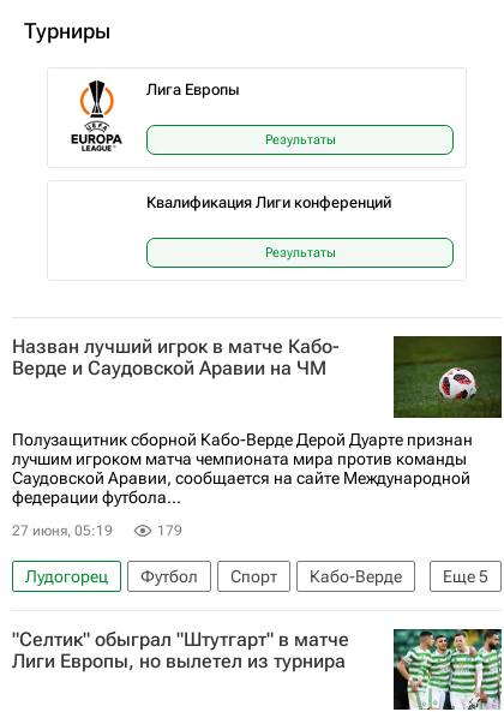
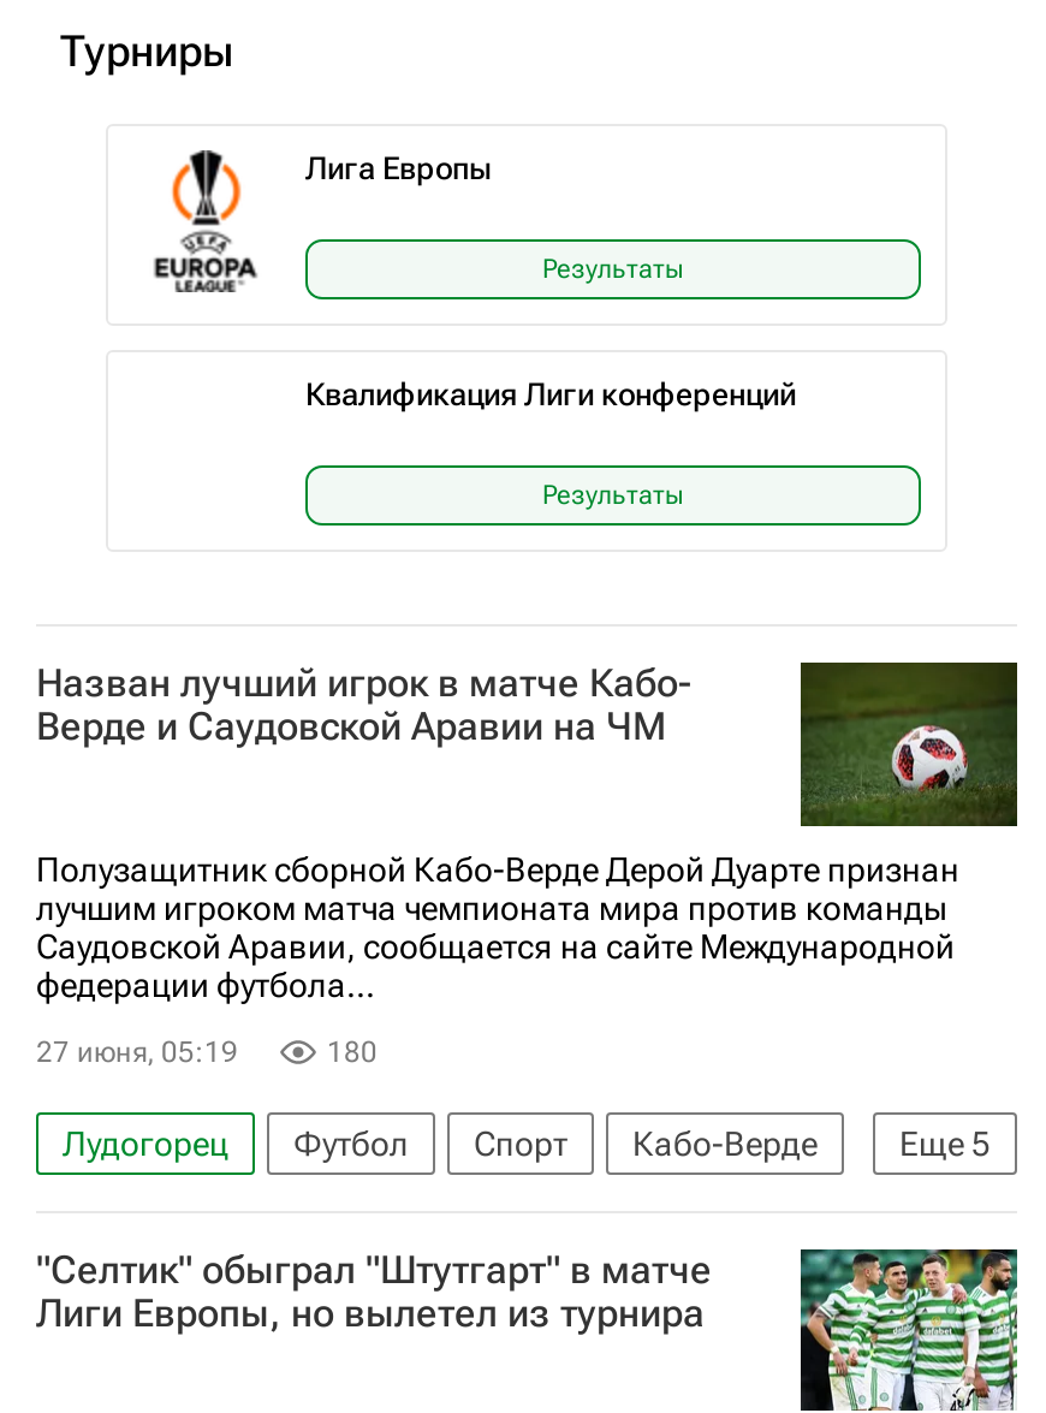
[157,522,182,539] 179 -> [327,1034,378,1068] 180

